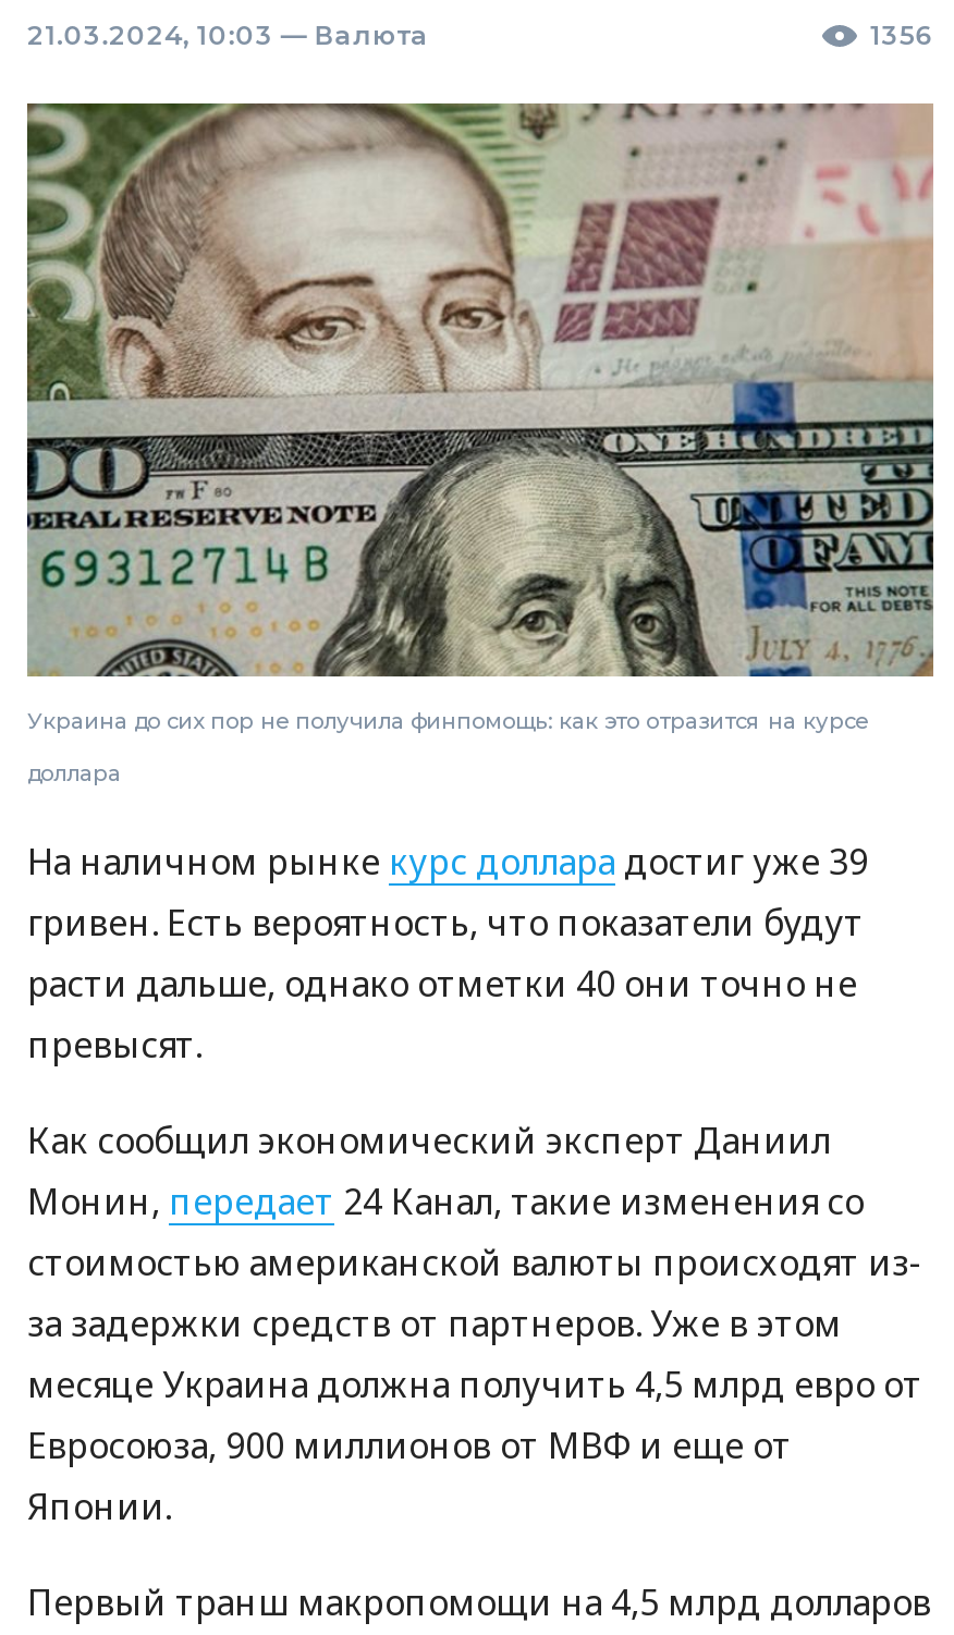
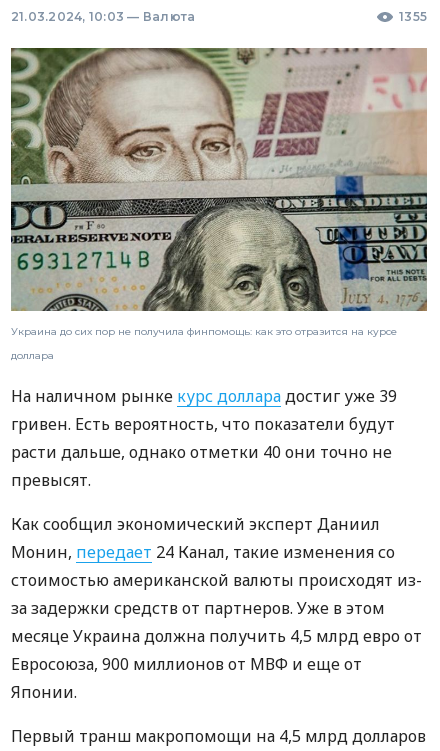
[870,19,933,51] 1356 -> [399,9,427,24] 1355

